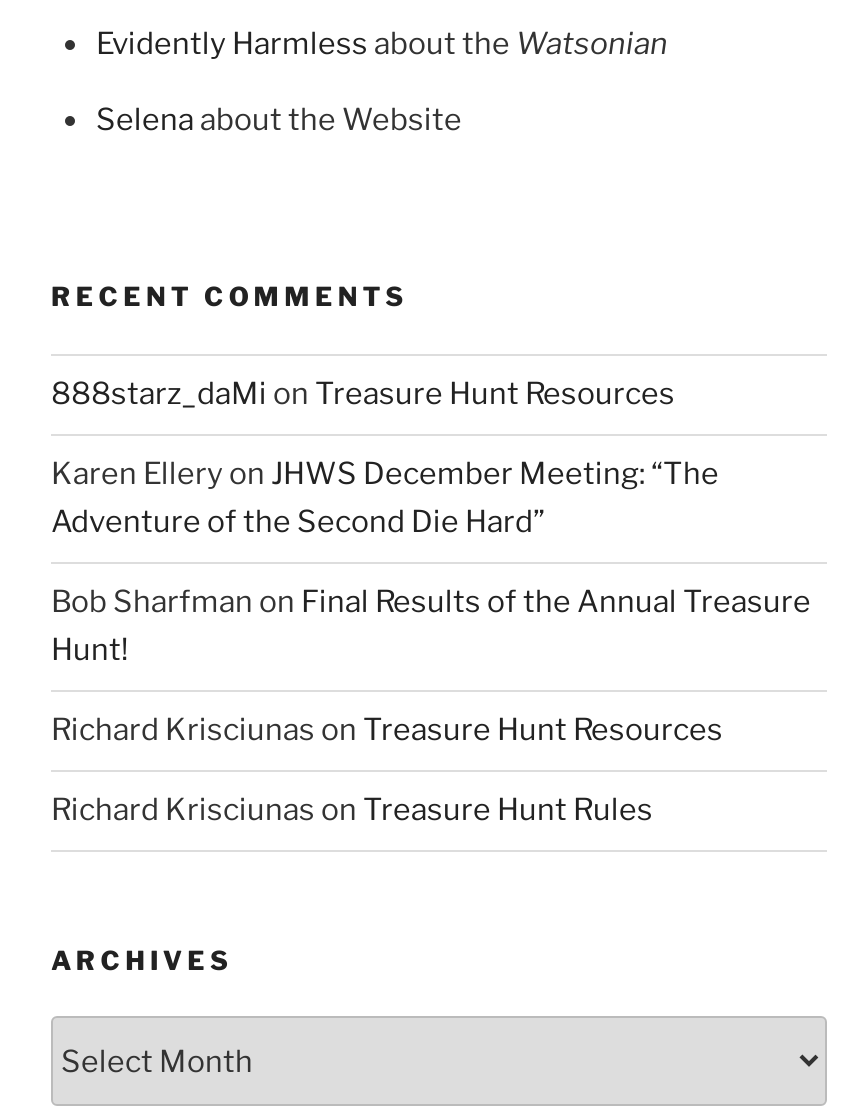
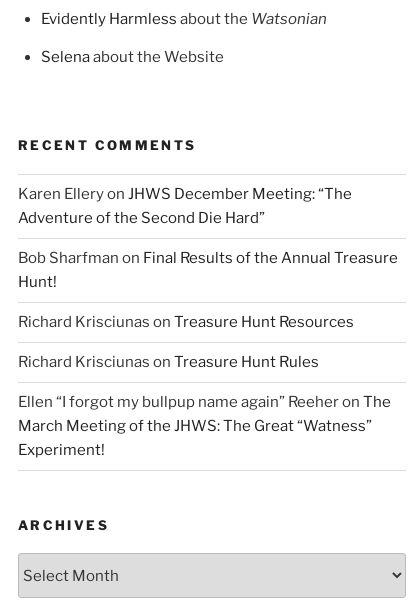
[51,376,675,412] 888starz_daMi on Treasure Hunt Resources -> none
moved [51,456,811,828] -> [18,185,398,371]: Karen Ellery on JHWS December Meeting: “The | Adventure of the Second Die Hard” | Bob Sharfman on Final Results of the Annual Treasure | Hunt! | Richard Krisciunas on Treasure Hunt Resources | Richard Krisciunas on Treasure Hunt Rules
none -> [18,393,391,459] Ellen “I forgot my bullpup name again” Reeher on The | March Meeting of the JHWS: The Great “Watness” | Experiment!

